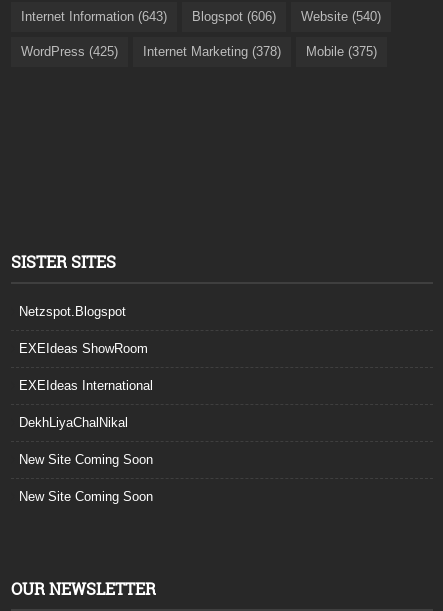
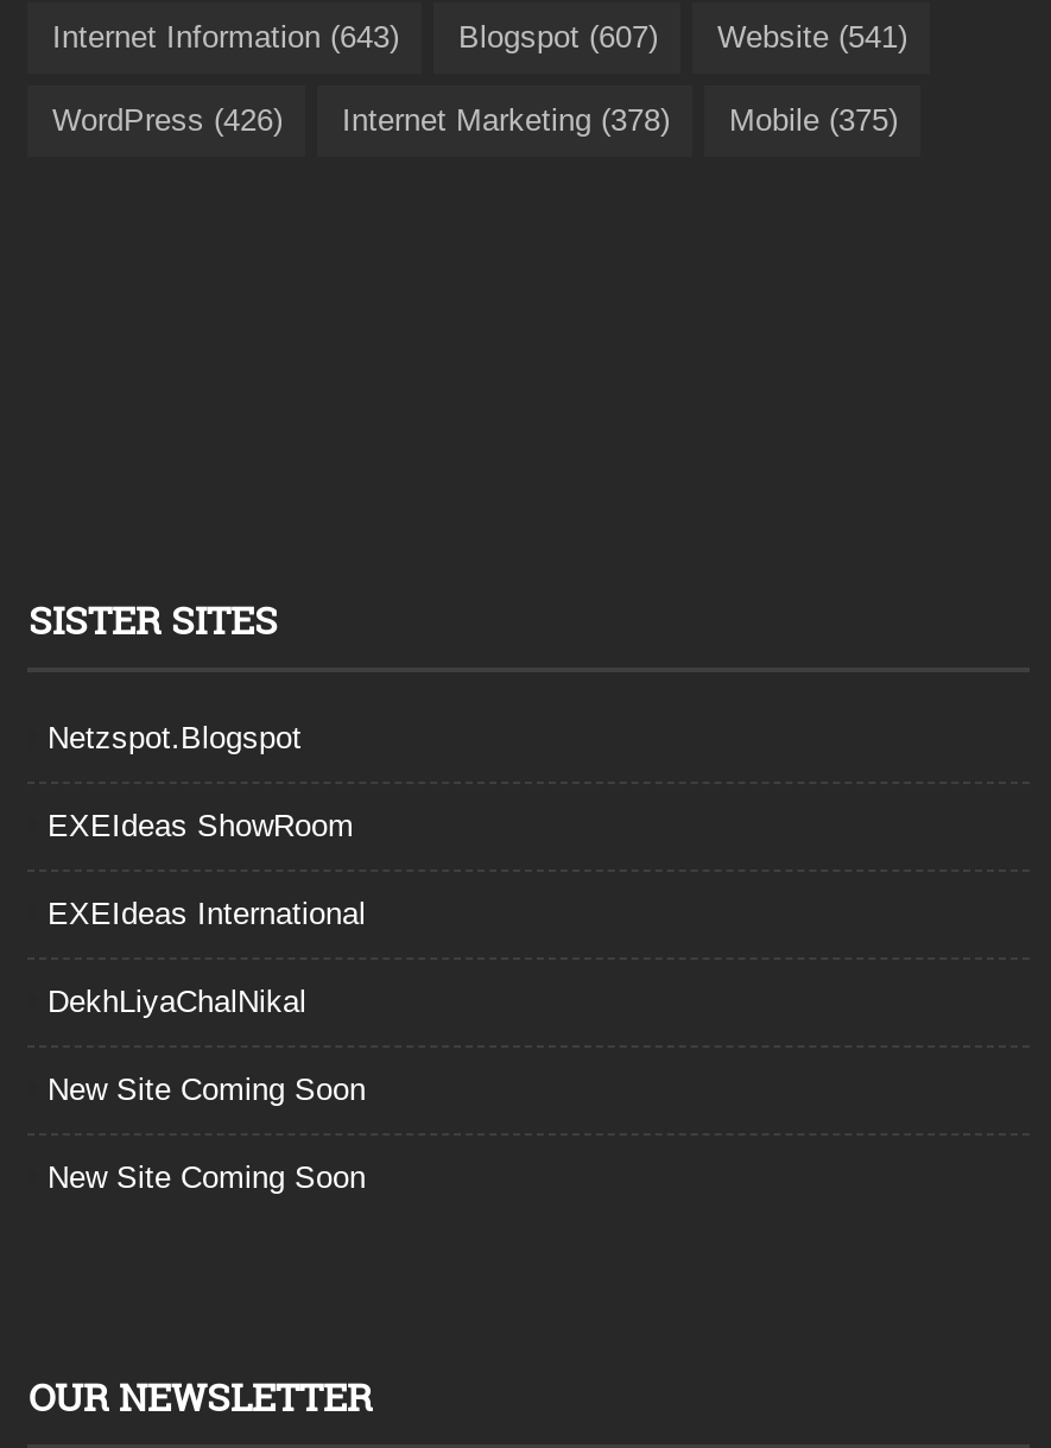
[192,9,276,24] Blogspot (606) -> [458,20,658,55] Blogspot (607)
[301,9,381,24] Website (540) -> [717,20,907,55] Website (541)
[21,44,377,59] WordPress (425) Internet Marketing (378) Mobile (375) -> [52,103,898,139] WordPress (426) Internet Marketing (378) Mobile (375)

